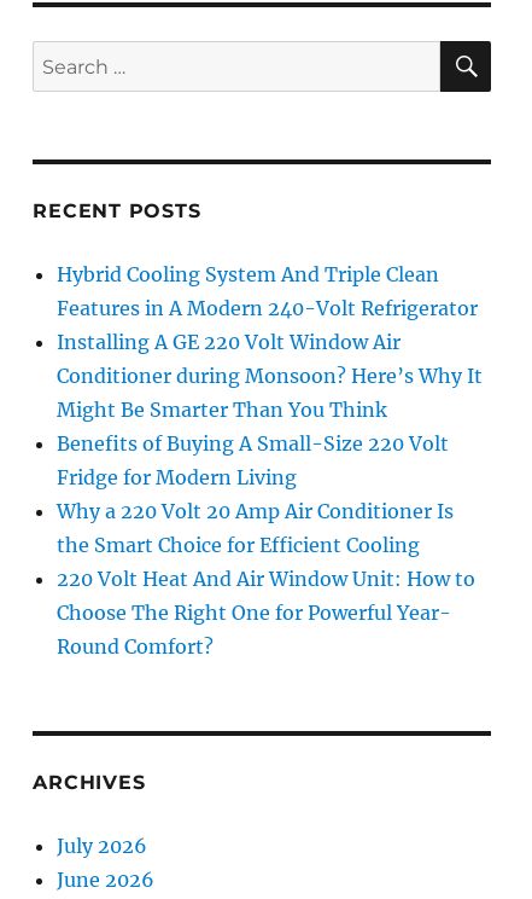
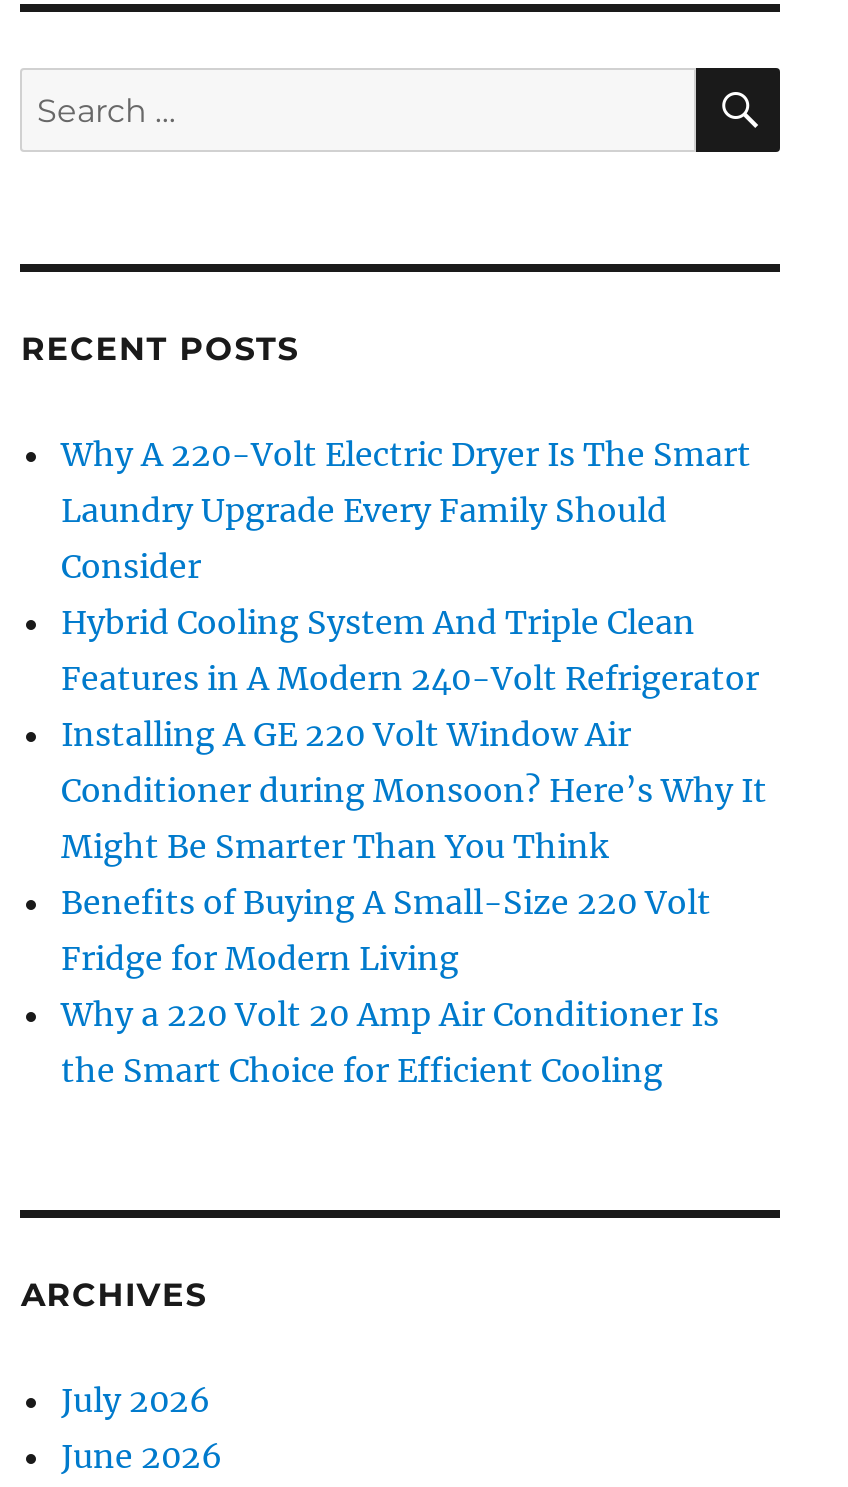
none -> [61,434,751,586] Why A 220-Volt Electric Dryer Is The Smart | Laundry Upgrade Every Family Should | Consider
moved [57,262,483,557] -> [61,602,767,1090]: Hybrid Cooling System And Triple Clean | Features in A Modern 240-Volt Refrigerator | Installing A GE 220 Volt Window Air | ... | Why a 220 Volt 20 Amp Air Conditioner Is | the Smart Choice for Efficient Cooling
[57,567,476,659] 220 Volt Heat And Air Window Unit: How to | Choose The Right One for Powerful Year- | Round Comfort? -> none

